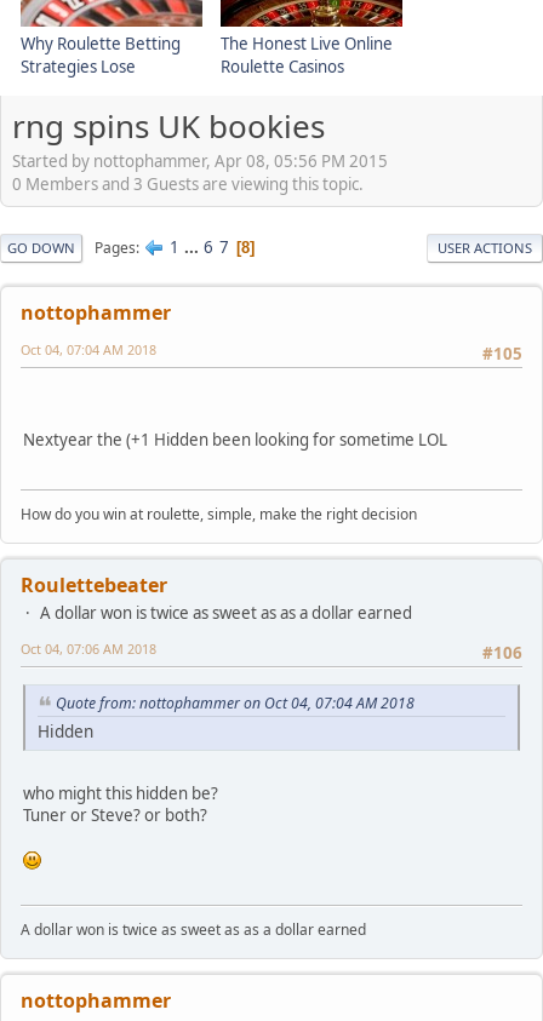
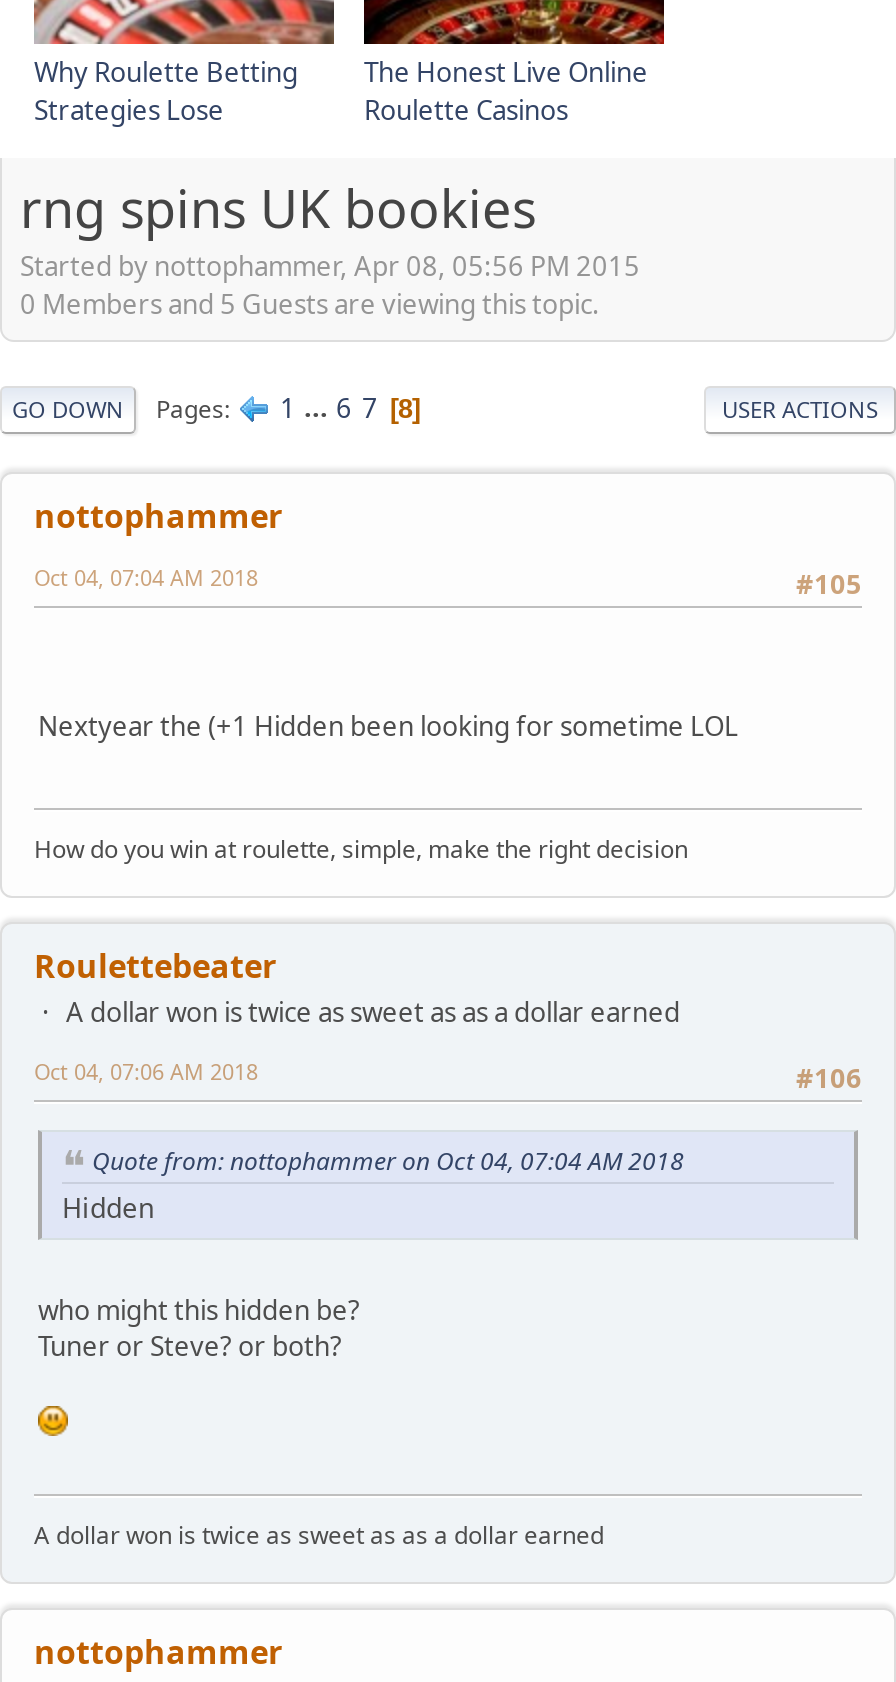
[12,174,364,196] 0 Members and 3 Guests are viewing this topic. -> [20,287,600,323] 0 Members and 5 Guests are viewing this topic.

